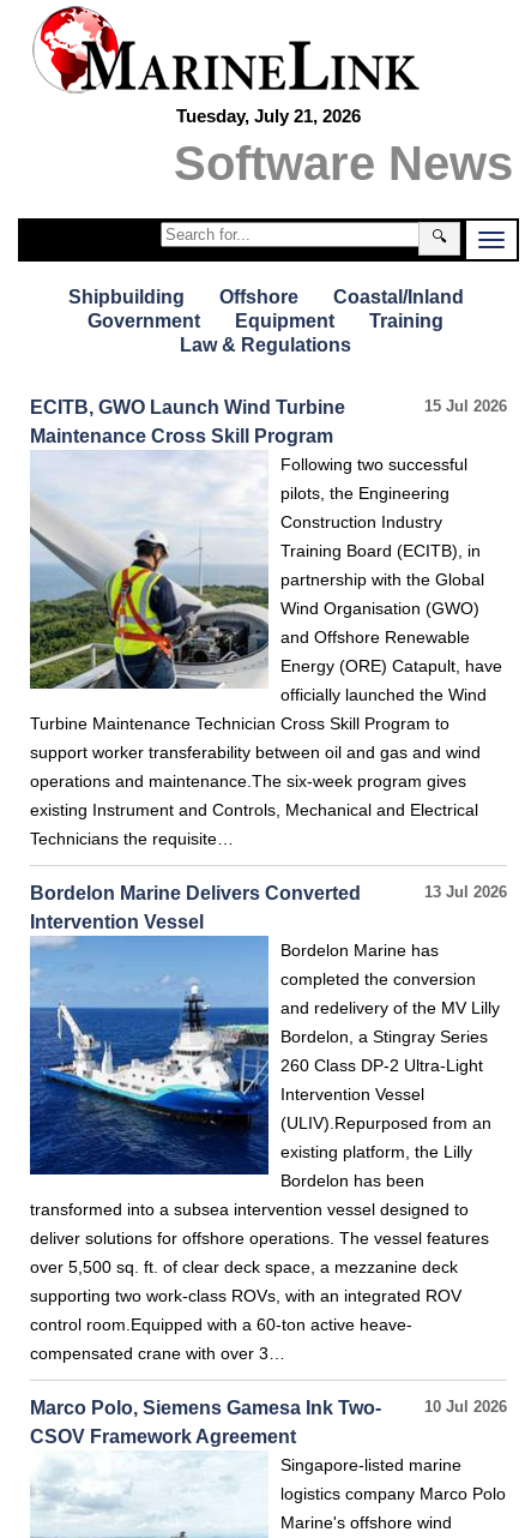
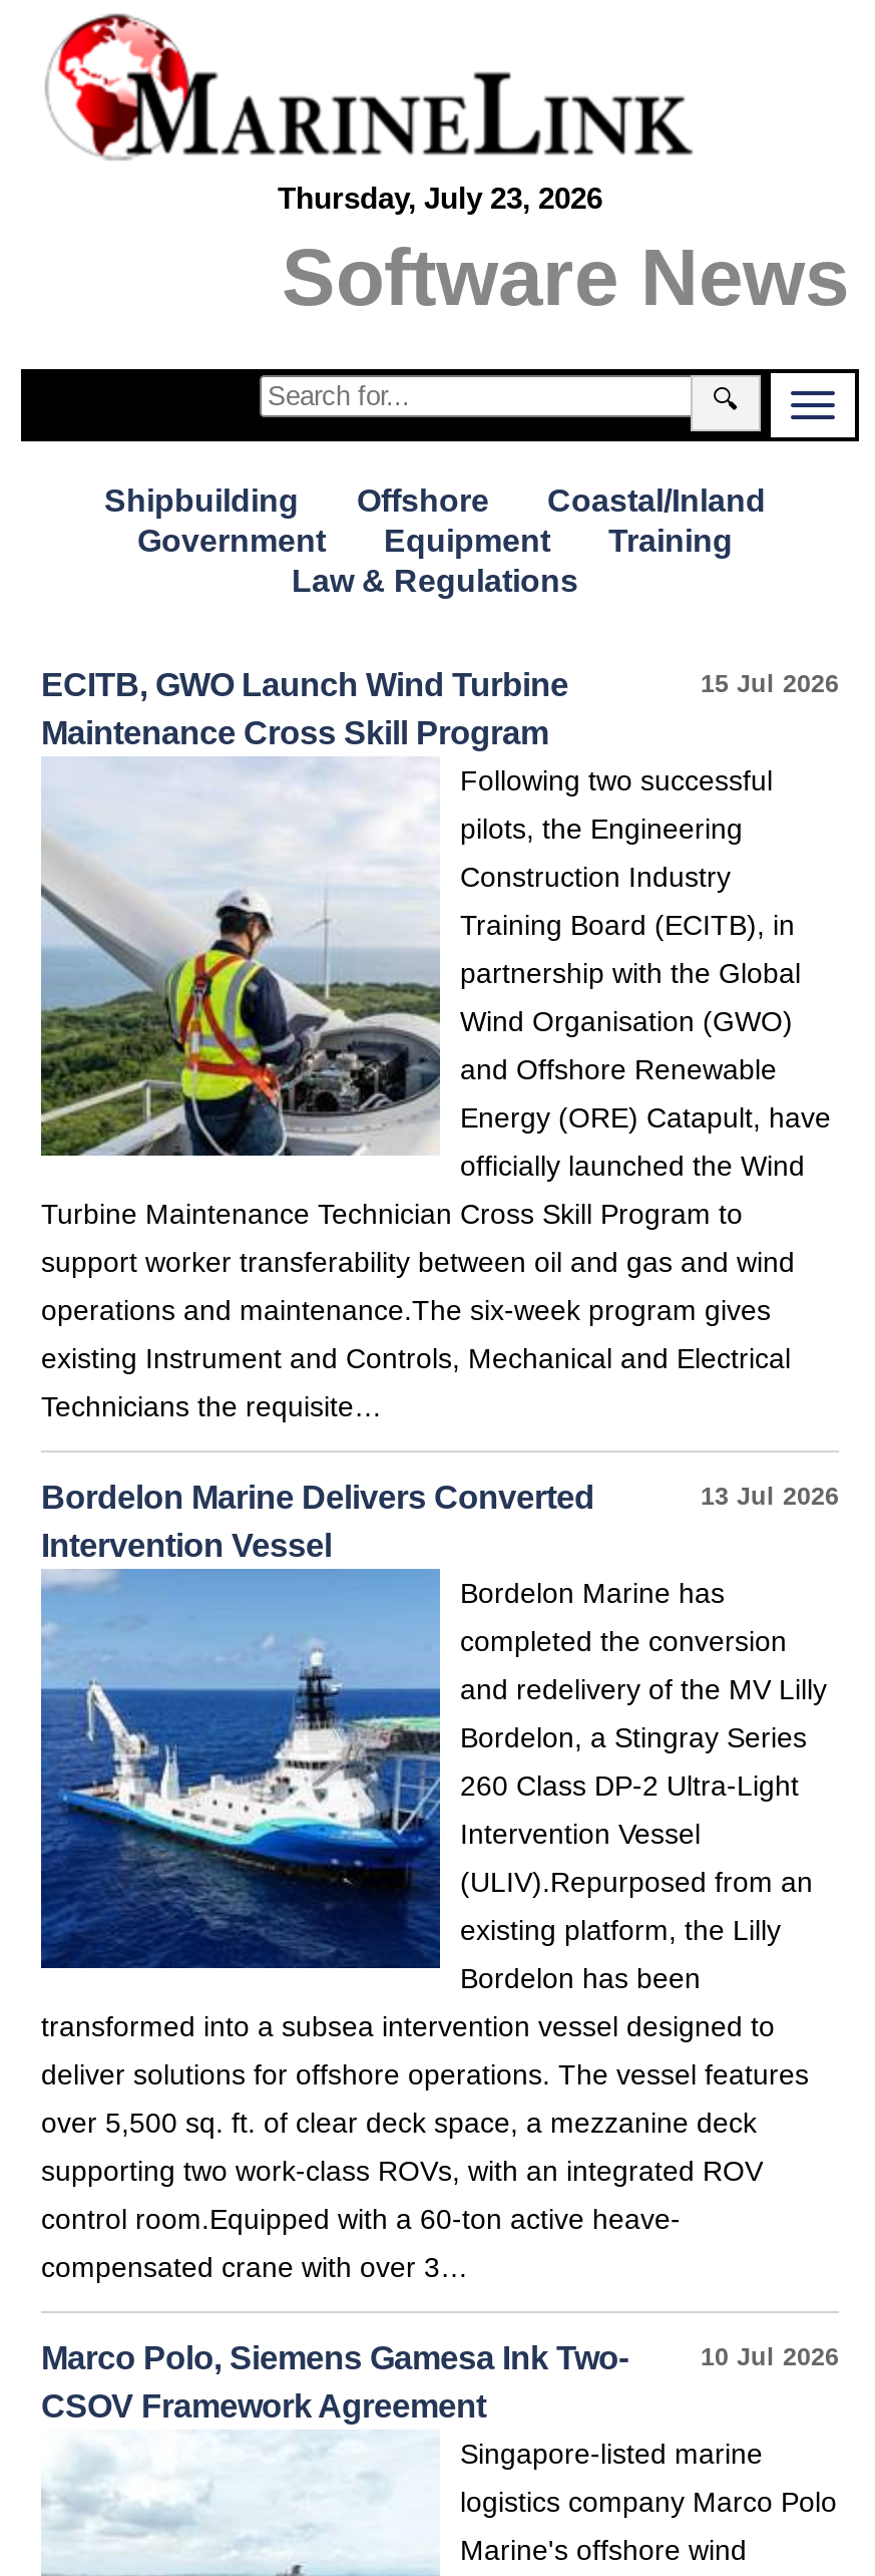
[176,106,361,126] Tuesday, July 21, 2026 -> [278,181,602,215] Thursday, July 23, 2026

